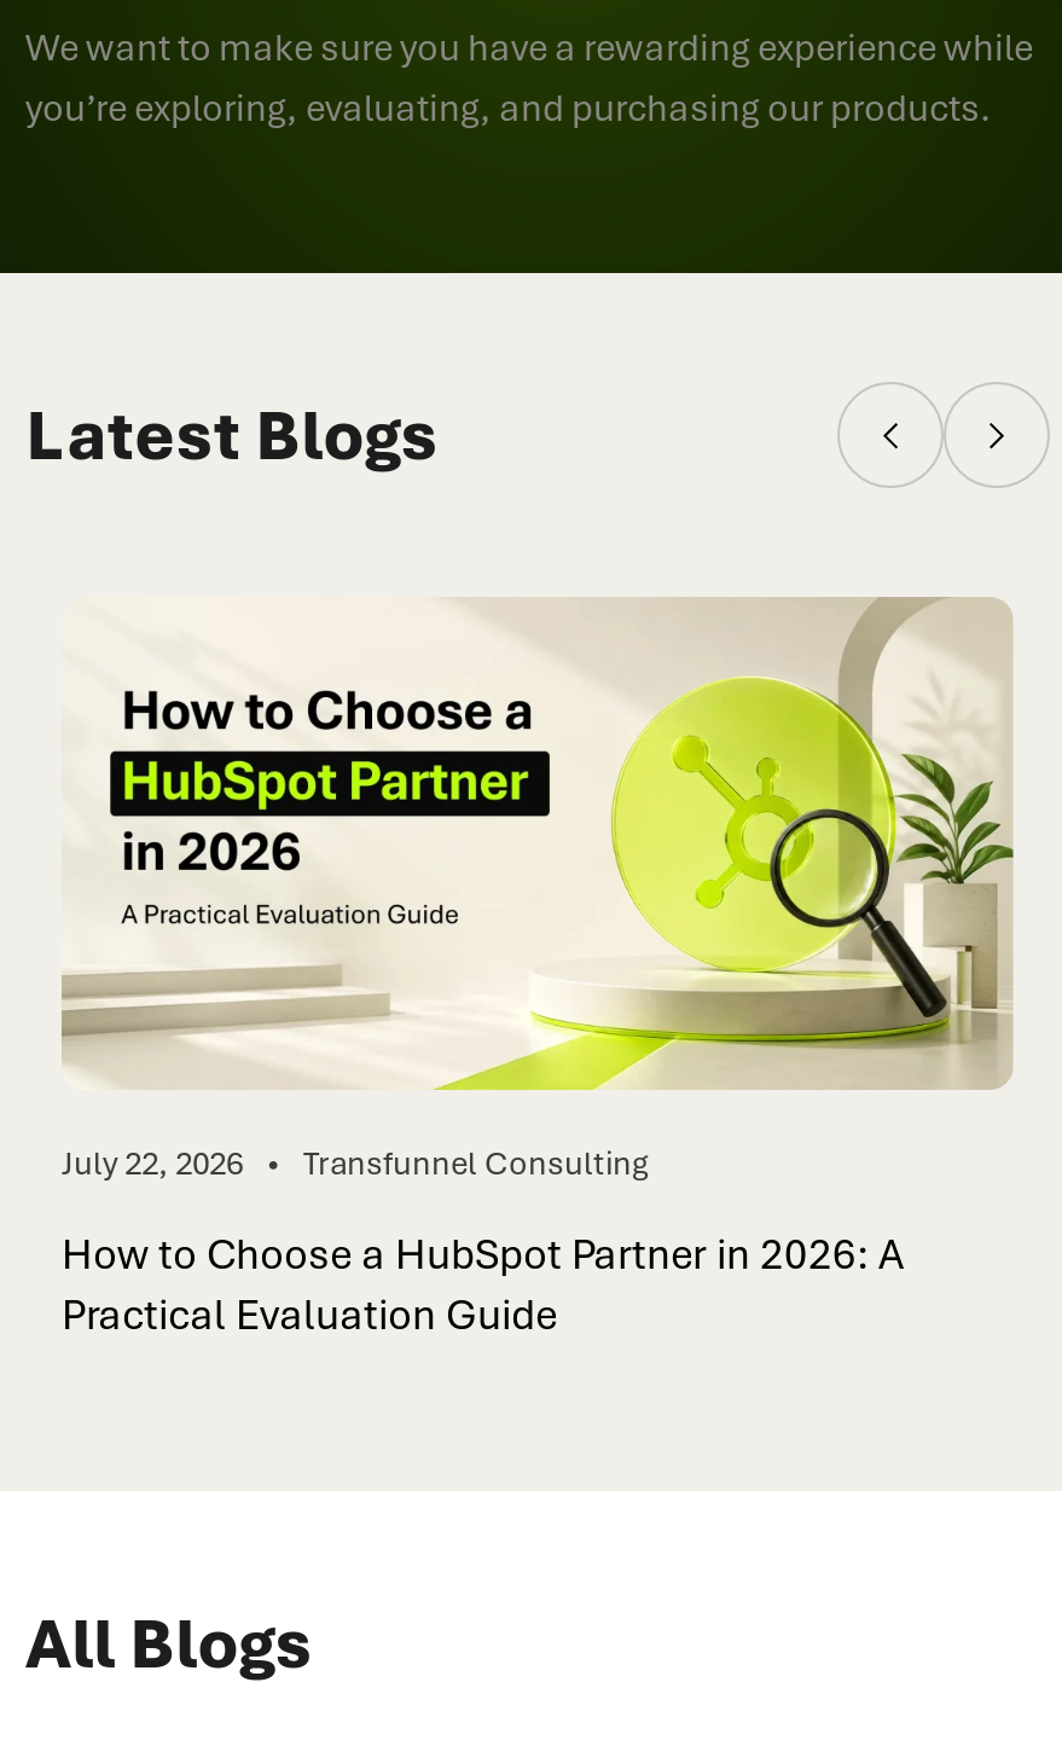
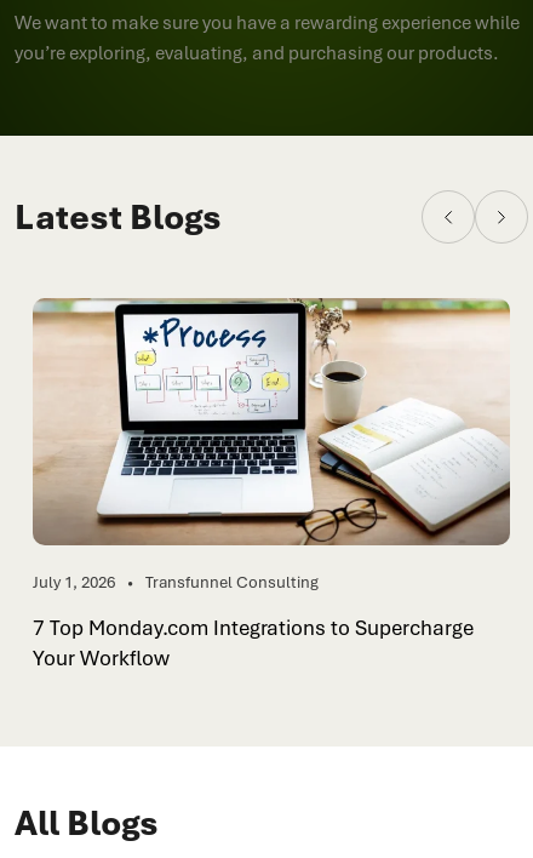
[62,597,1014,1184] [image] | July 22, 2026 Transfunnel Consulting -> [31,297,511,593] [image] | July 1, 2026 Transfunnel Consulting
[62,1228,905,1341] How to Choose a HubSpot Partner in 2026: A | Practical Evaluation Guide -> [33,614,474,671] 7 Top Monday.com Integrations to Supercharge | Your Workflow

